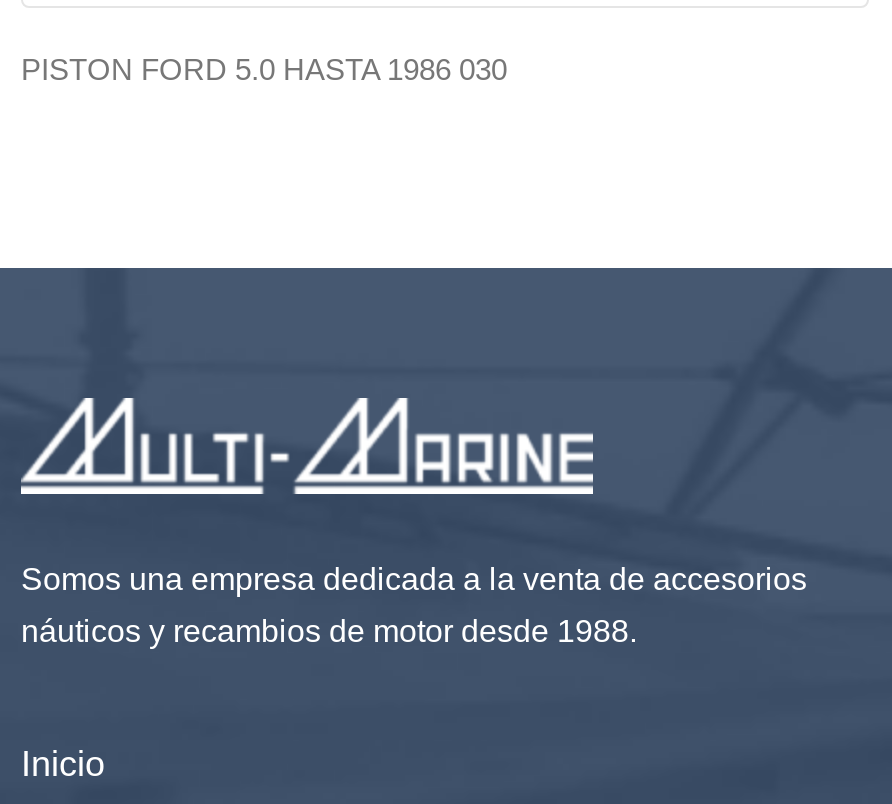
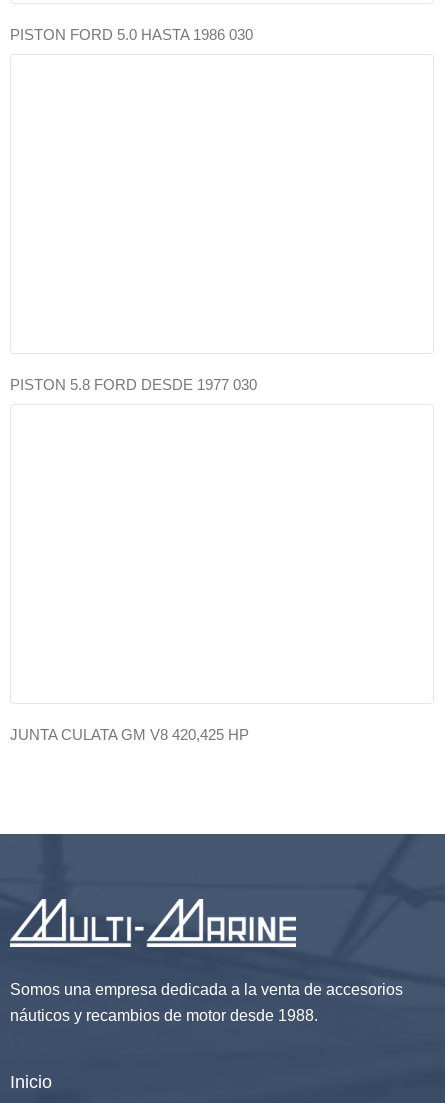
none -> [10,376,257,393] PISTON 5.8 FORD DESDE 1977 030
none -> [10,726,249,743] JUNTA CULATA GM V8 420,425 HP

